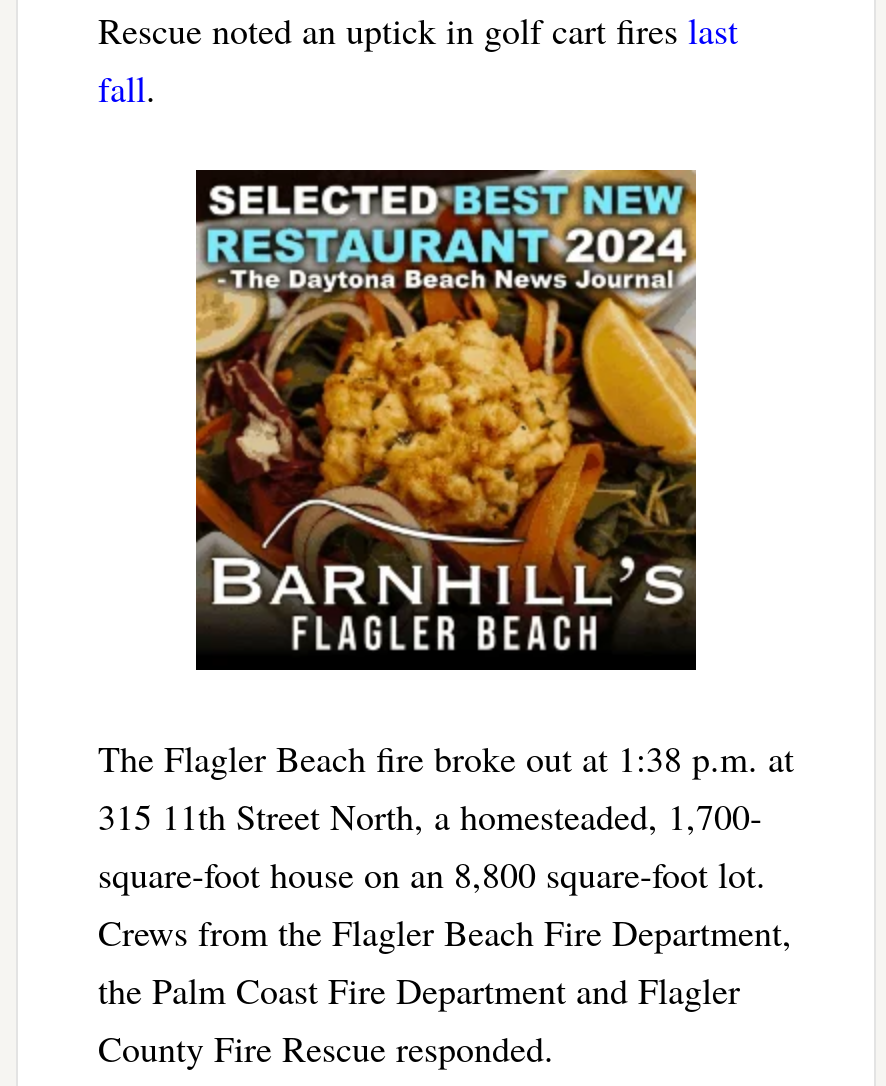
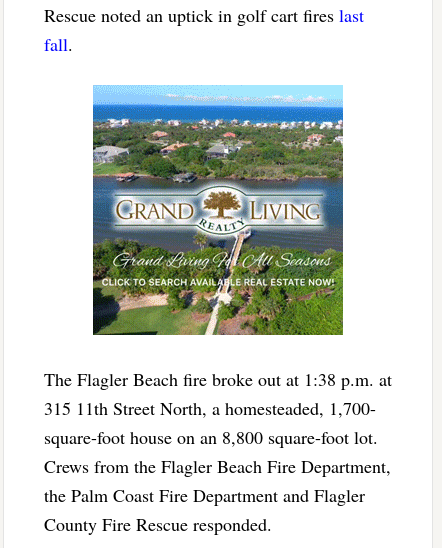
[194,168,698,672] [image] -> [92,85,344,336] [image]

